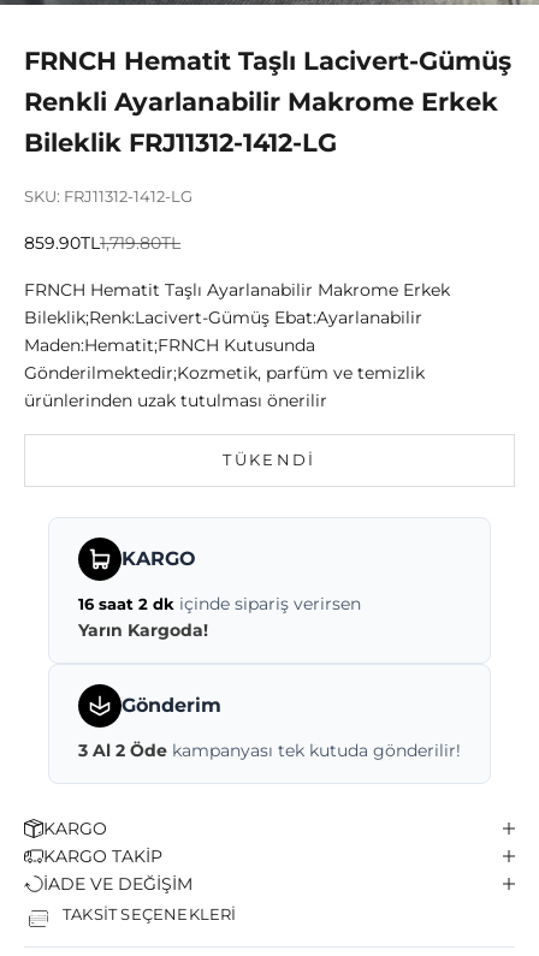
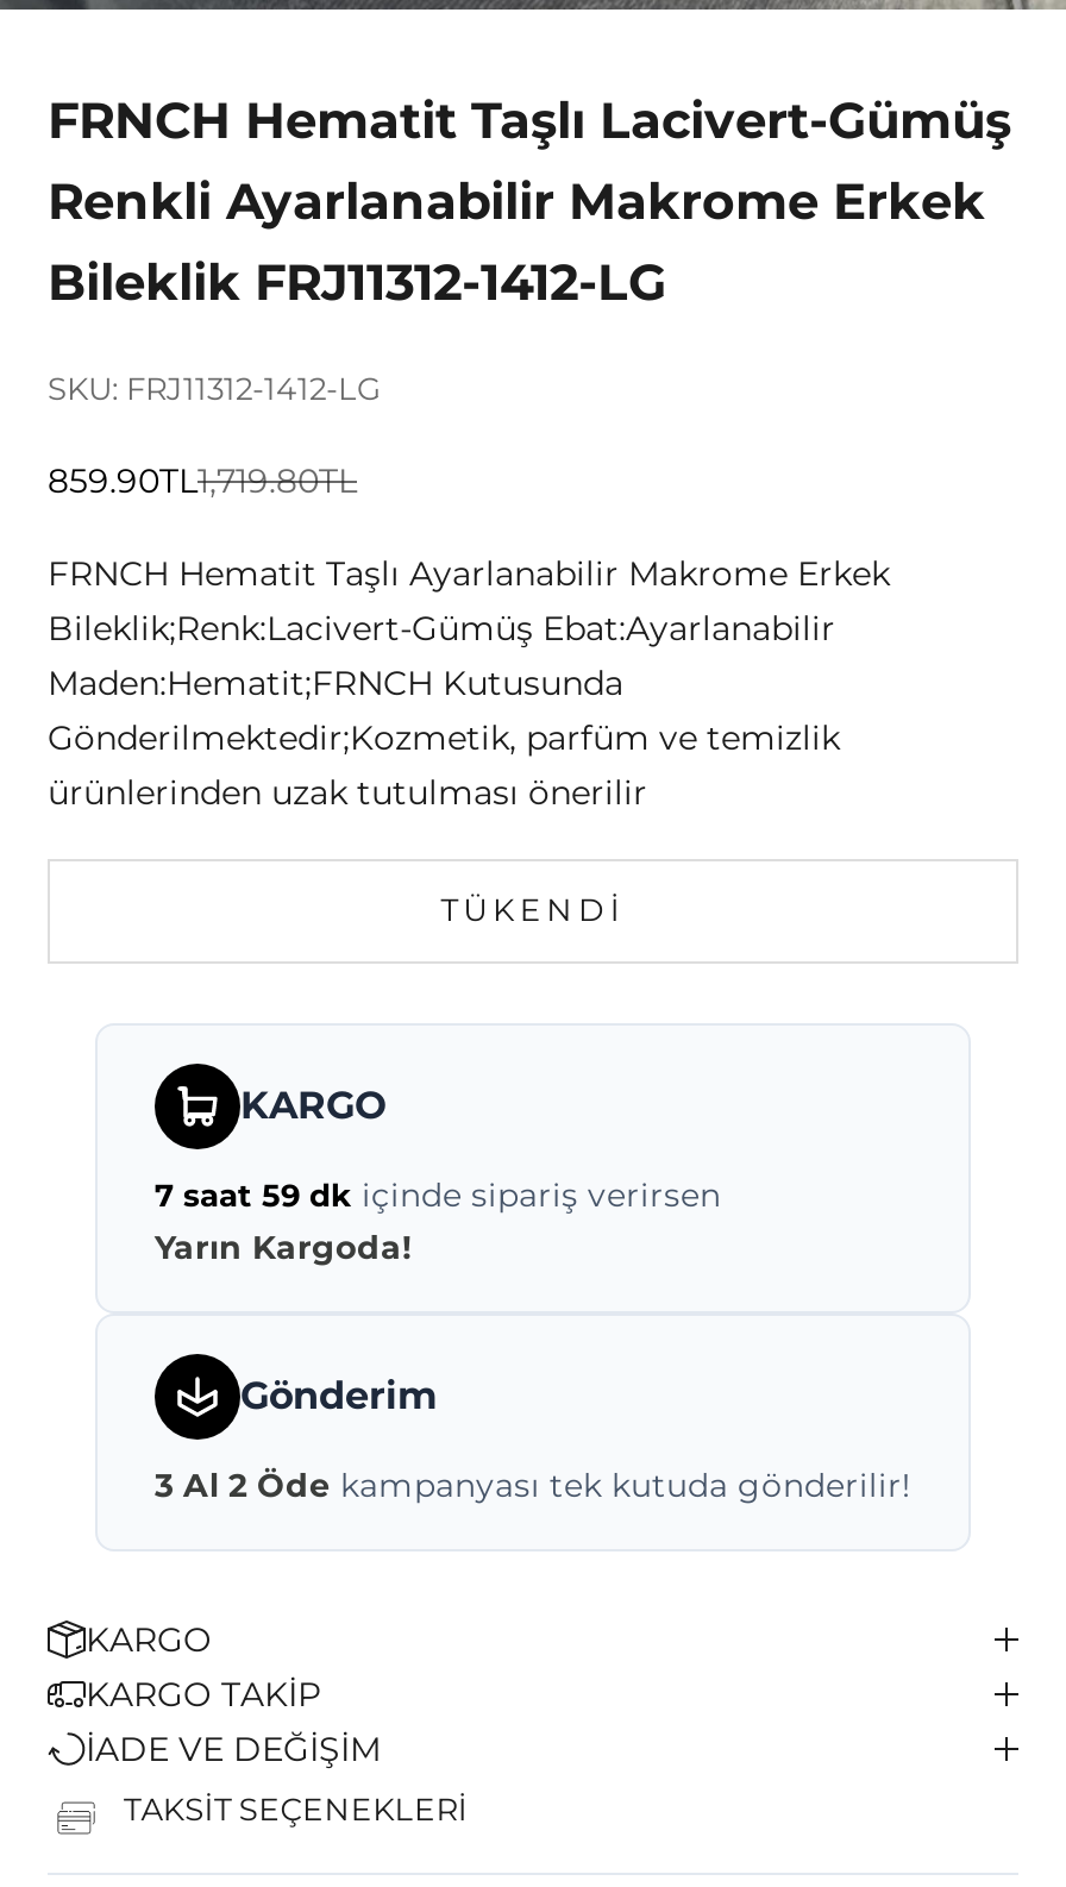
[78,595,361,614] 16 saat 2 dk içinde sipariş verirsen -> [155,1176,721,1215] 7 saat 59 dk içinde sipariş verirsen

